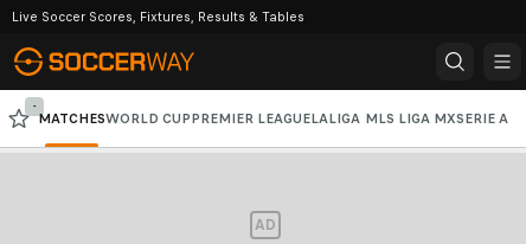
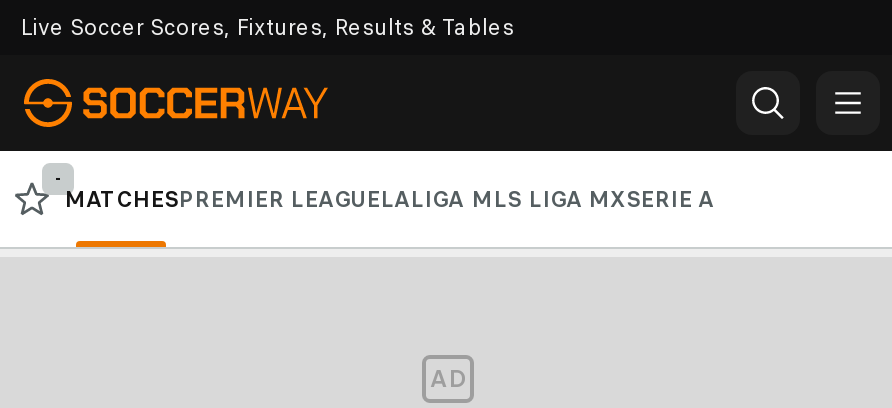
[38,110,508,127] MATCHESWORLD CUP PREMIER LEAGUELALIGA MLS LIGA MXSERIE A -> [64,185,714,213] MATCHESPREMIER LEAGUELALIGA MLS LIGA MXSERIE A

